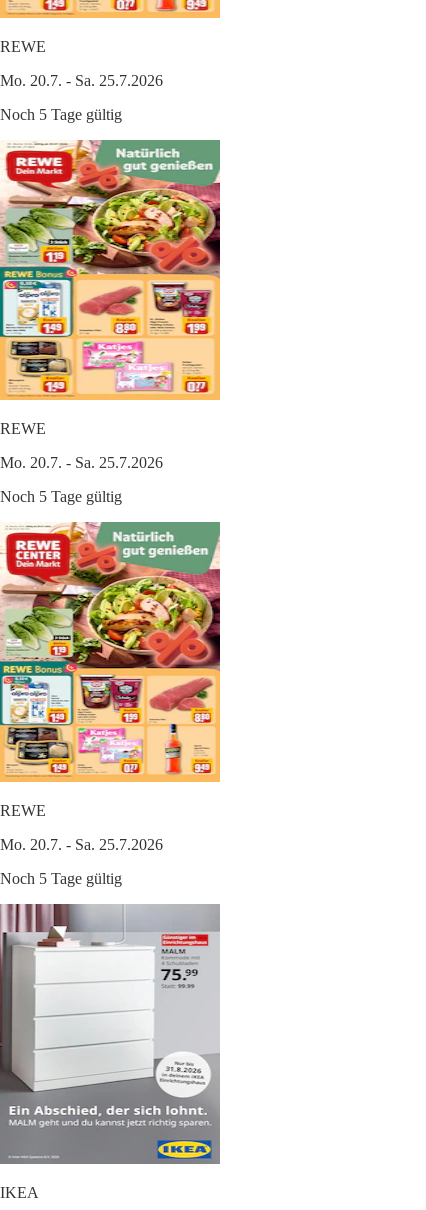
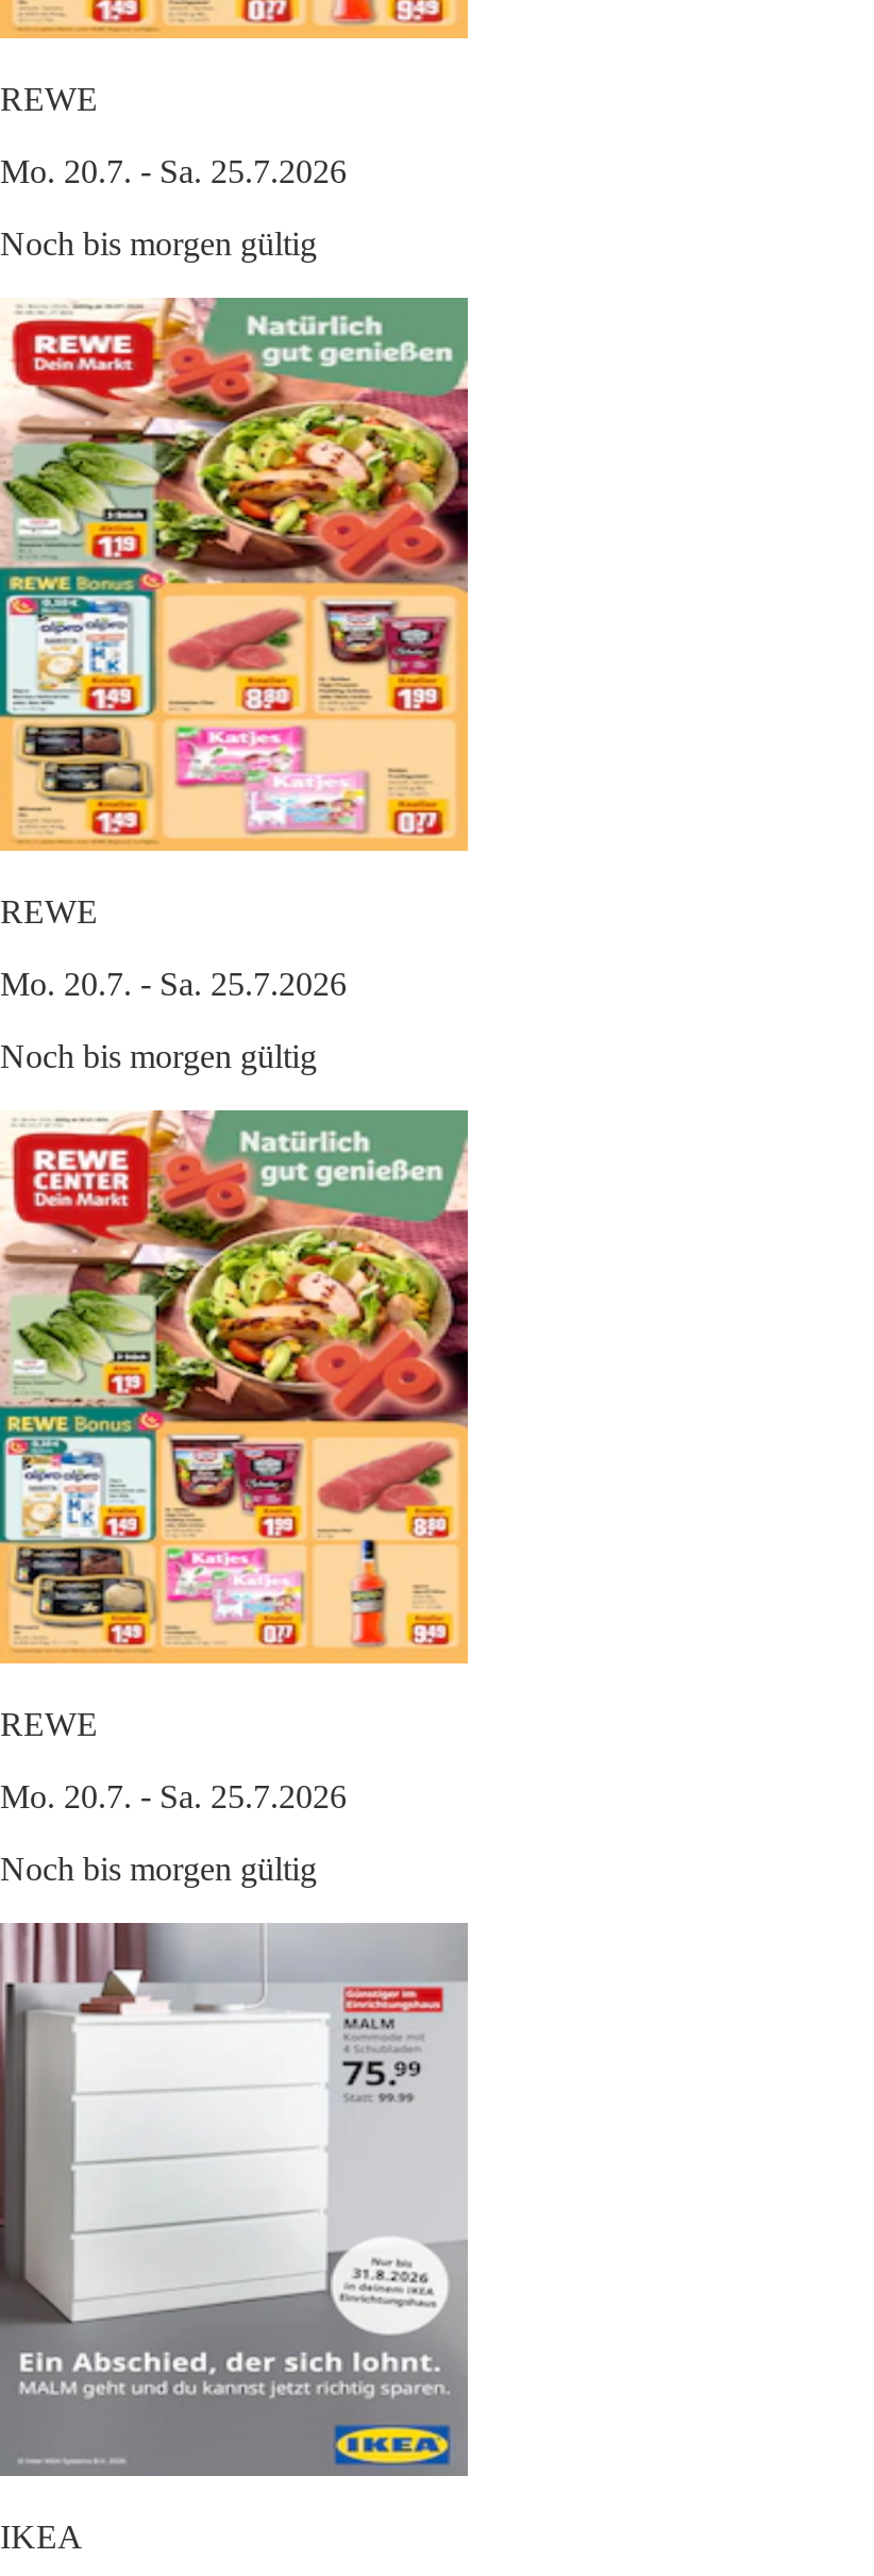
[0,106,122,123] Noch 5 Tage gültig -> [0,225,317,262] Noch bis morgen gültig
[0,488,122,505] Noch 5 Tage gültig -> [0,1038,317,1074] Noch bis morgen gültig
[0,870,122,887] Noch 5 Tage gültig -> [0,1851,317,1887] Noch bis morgen gültig

